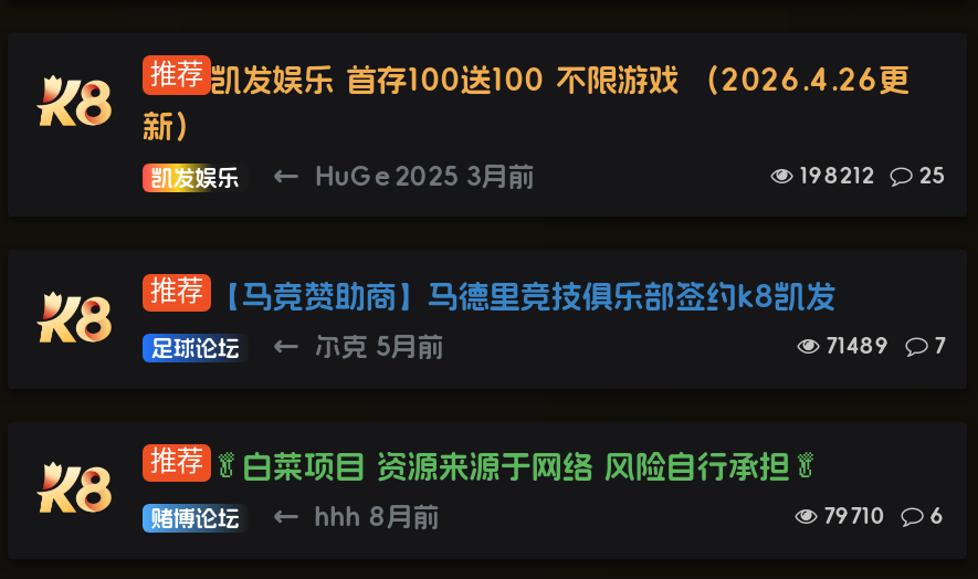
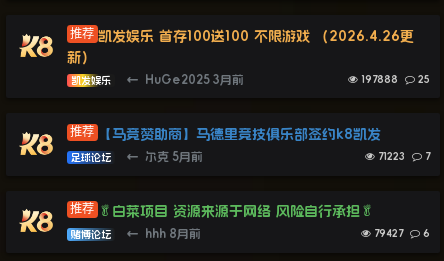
[793,163,945,187] 198212 25 -> [358,74,430,85] 197888 25
[819,333,945,358] 71489 7 -> [375,151,430,162] 71223 7
[817,504,945,528] 79710 6 -> [371,228,430,239] 79427 6

